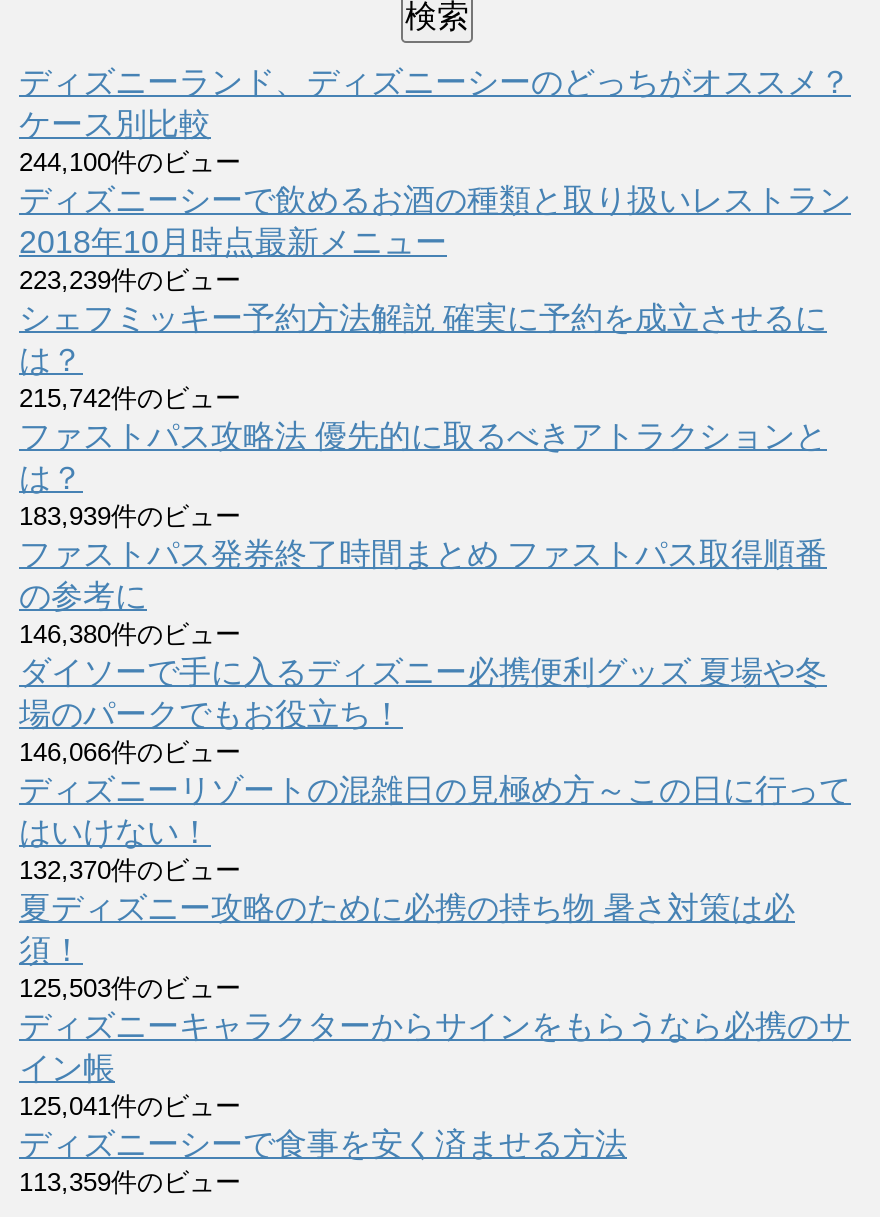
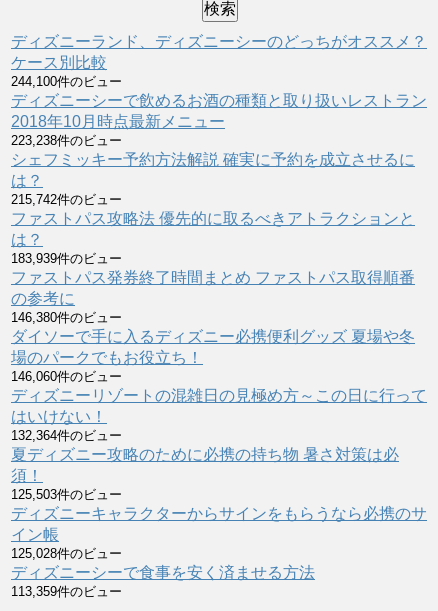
[19,266,241,296] 223,239件のビュー -> [11,133,122,148] 223,238件のビュー
[19,738,241,768] 146,066件のビュー -> [11,369,122,384] 146,060件のビュー
[19,856,241,886] 132,370件のビュー -> [11,428,122,443] 132,364件のビュー
[19,1092,241,1122] 125,041件のビュー -> [11,546,122,561] 125,028件のビュー

